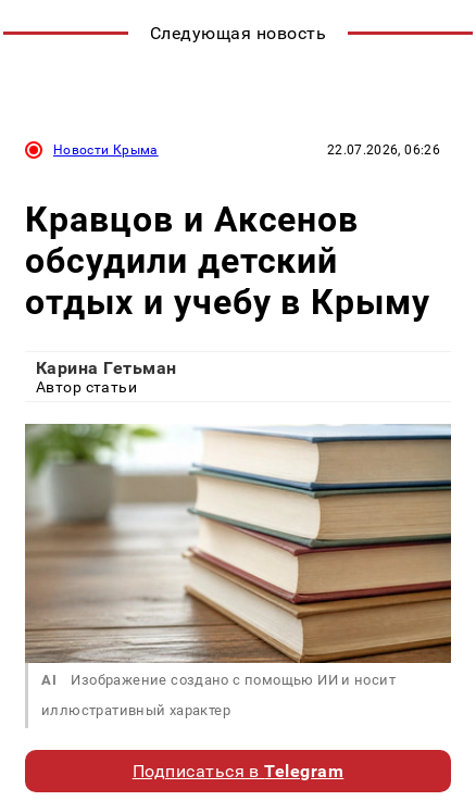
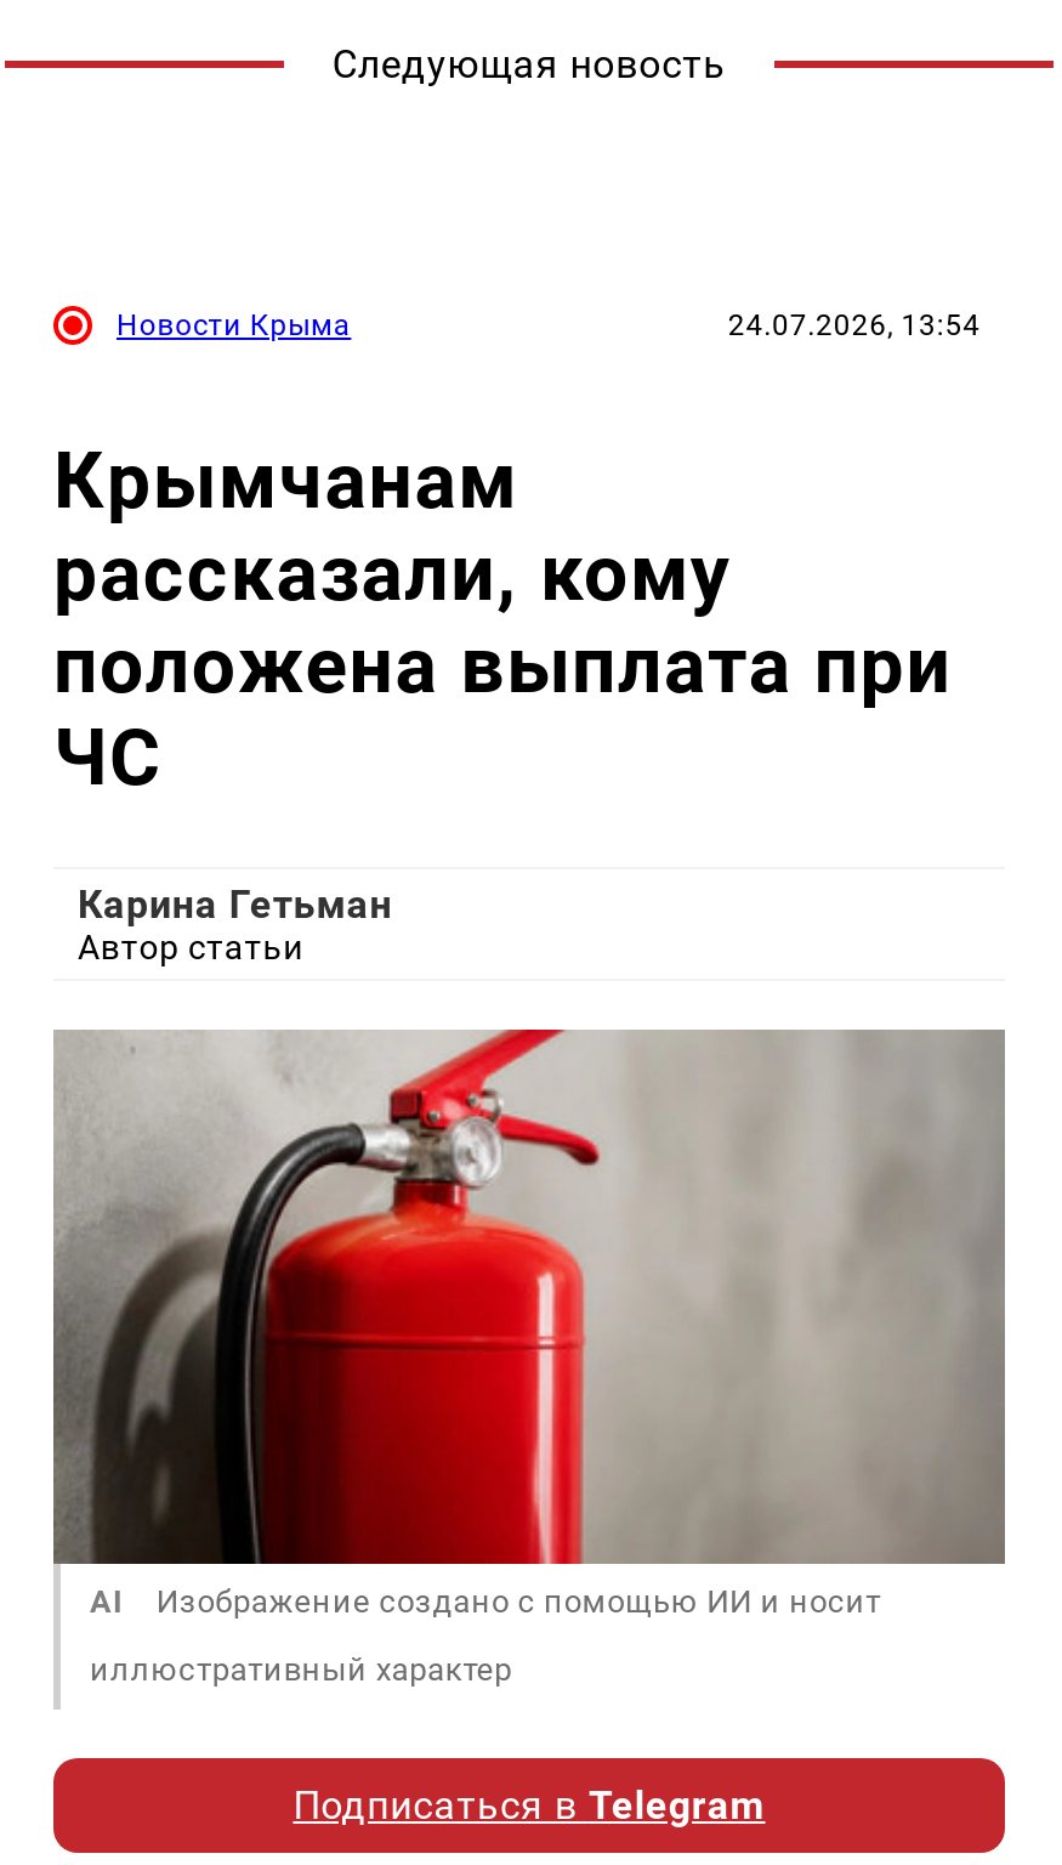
[327,142,440,158] 22.07.2026, 06:26 -> [728,309,981,343] 24.07.2026, 13:54
[25,198,431,322] Кравцов и Аксенов | обсудили детский | отдых и учебу в Крыму -> [53,434,952,803] Крымчанам | рассказали, кому | положена выплата при | ЧС
[25,424,452,664] [image] -> [53,1027,1005,1566] [image]

